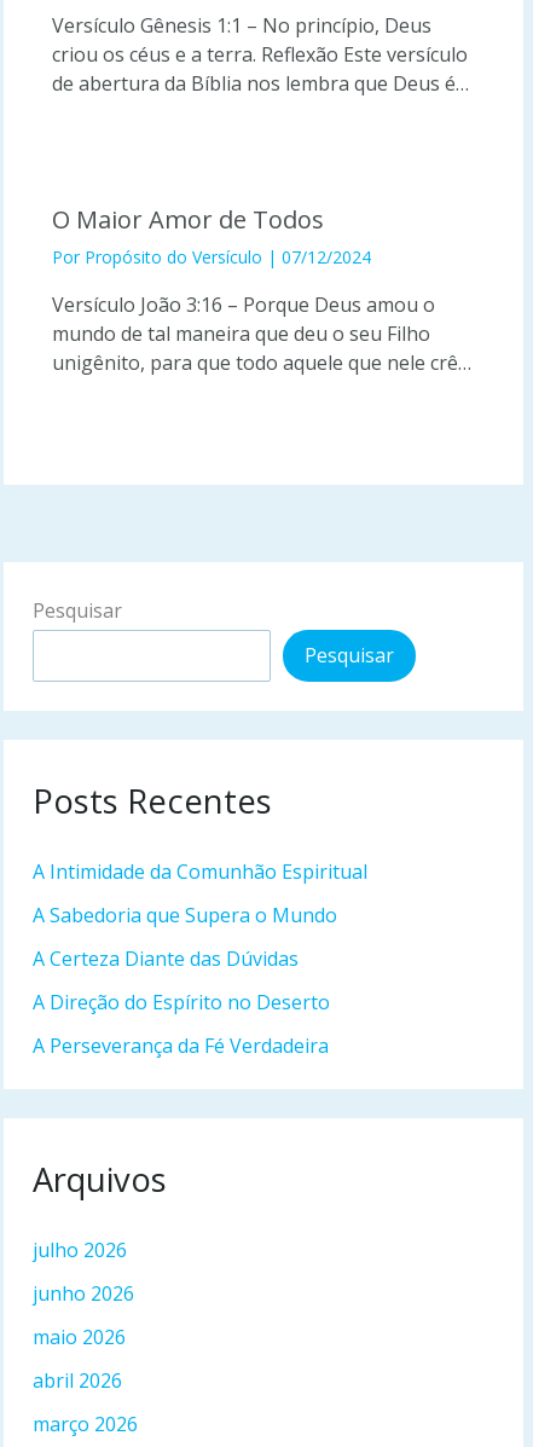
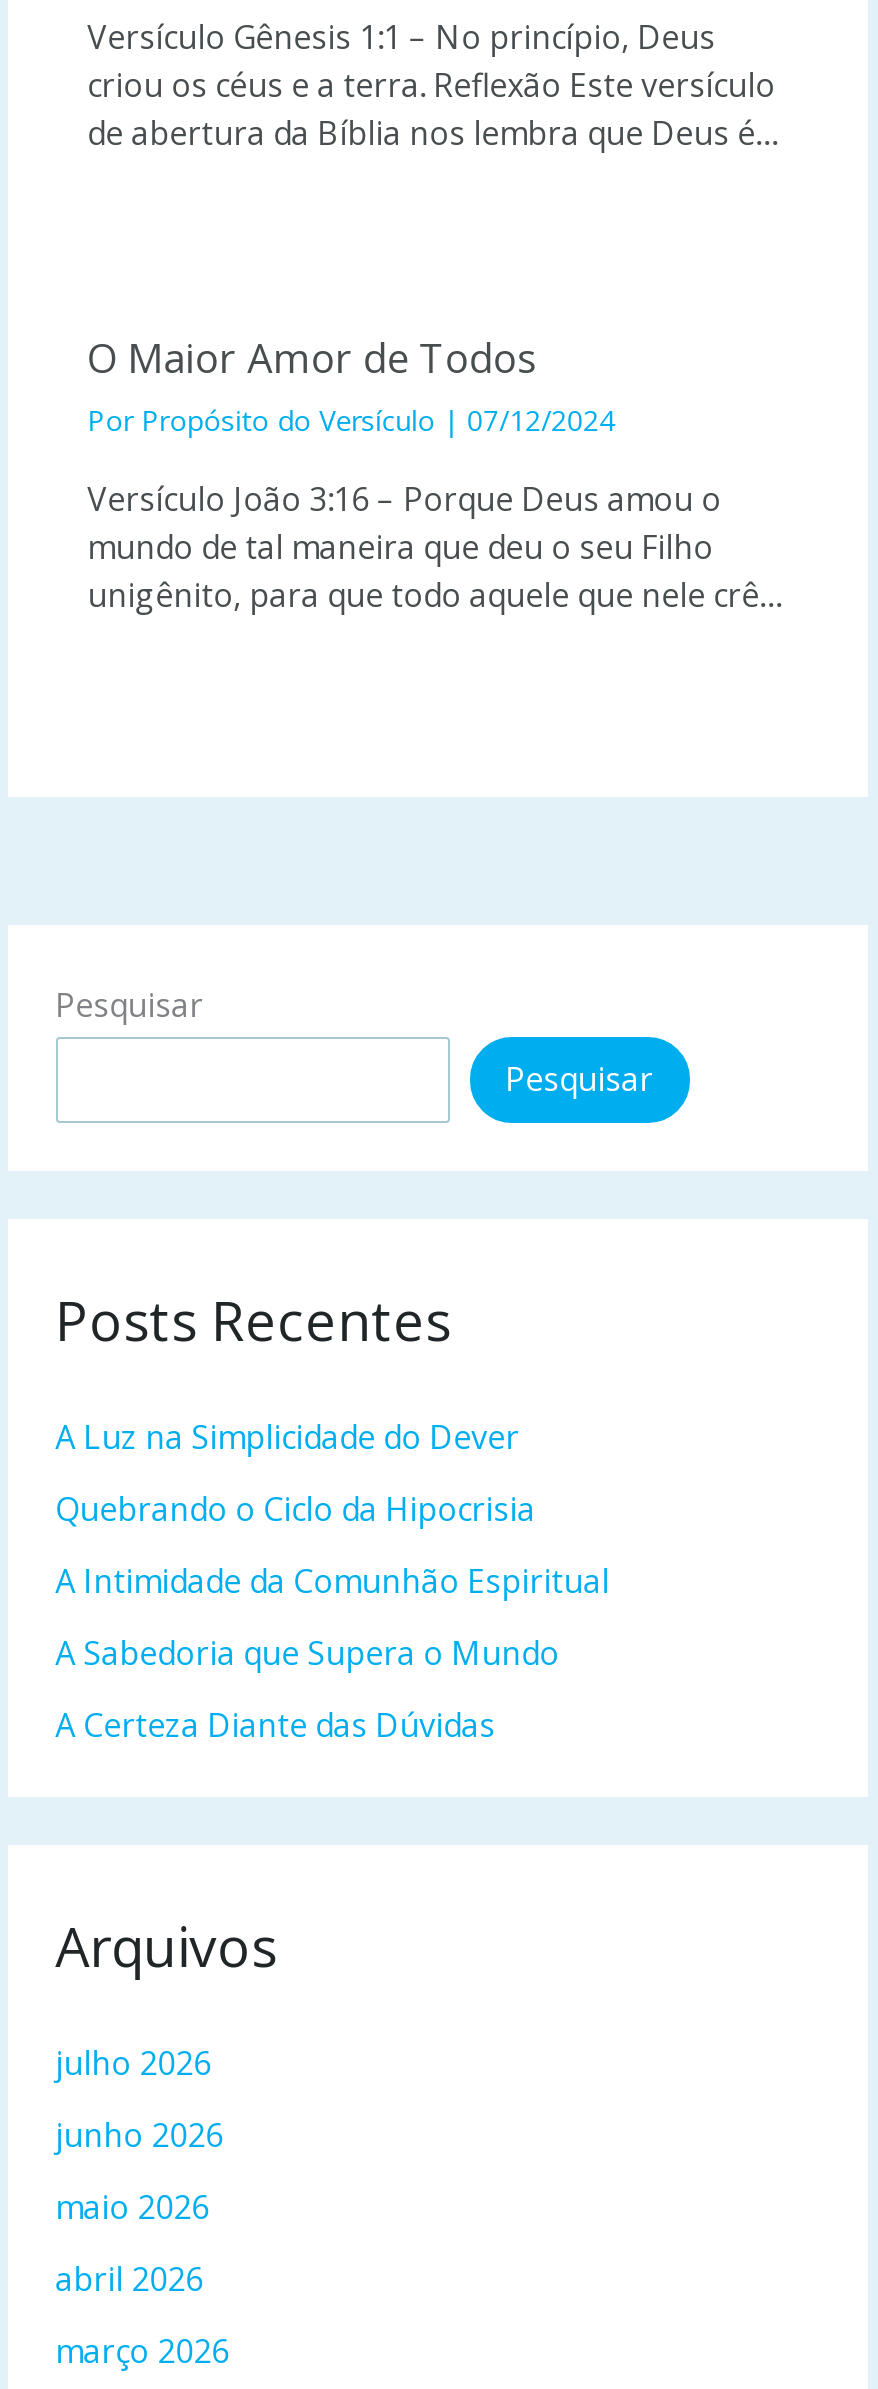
none -> [55,1414,535,1530] A Luz na Simplicidade do Dever | Quebrando o Ciclo da Hipocrisia
moved [32,858,367,971] -> [55,1558,609,1746]: A Intimidade da Comunhão Espiritual | A Sabedoria que Supera o Mundo | A Certeza Diante das Dúvidas
[32,988,329,1058] A Direção do Espírito no Deserto | A Perseverança da Fé Verdadeira -> none

